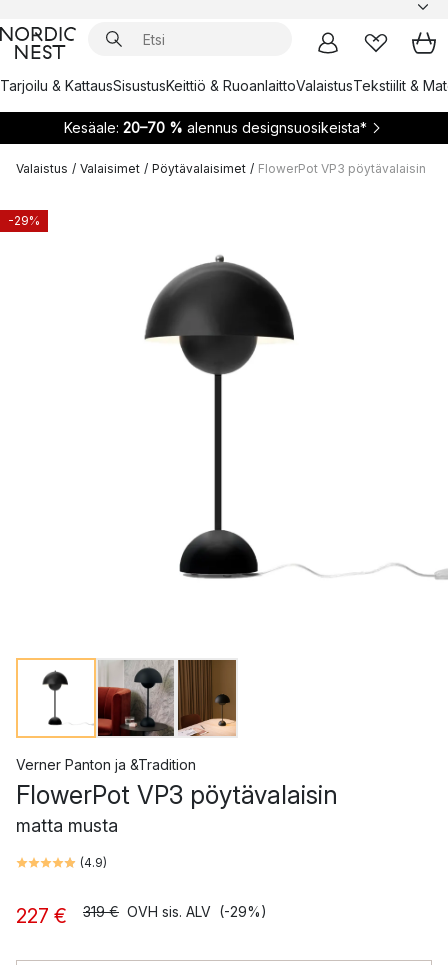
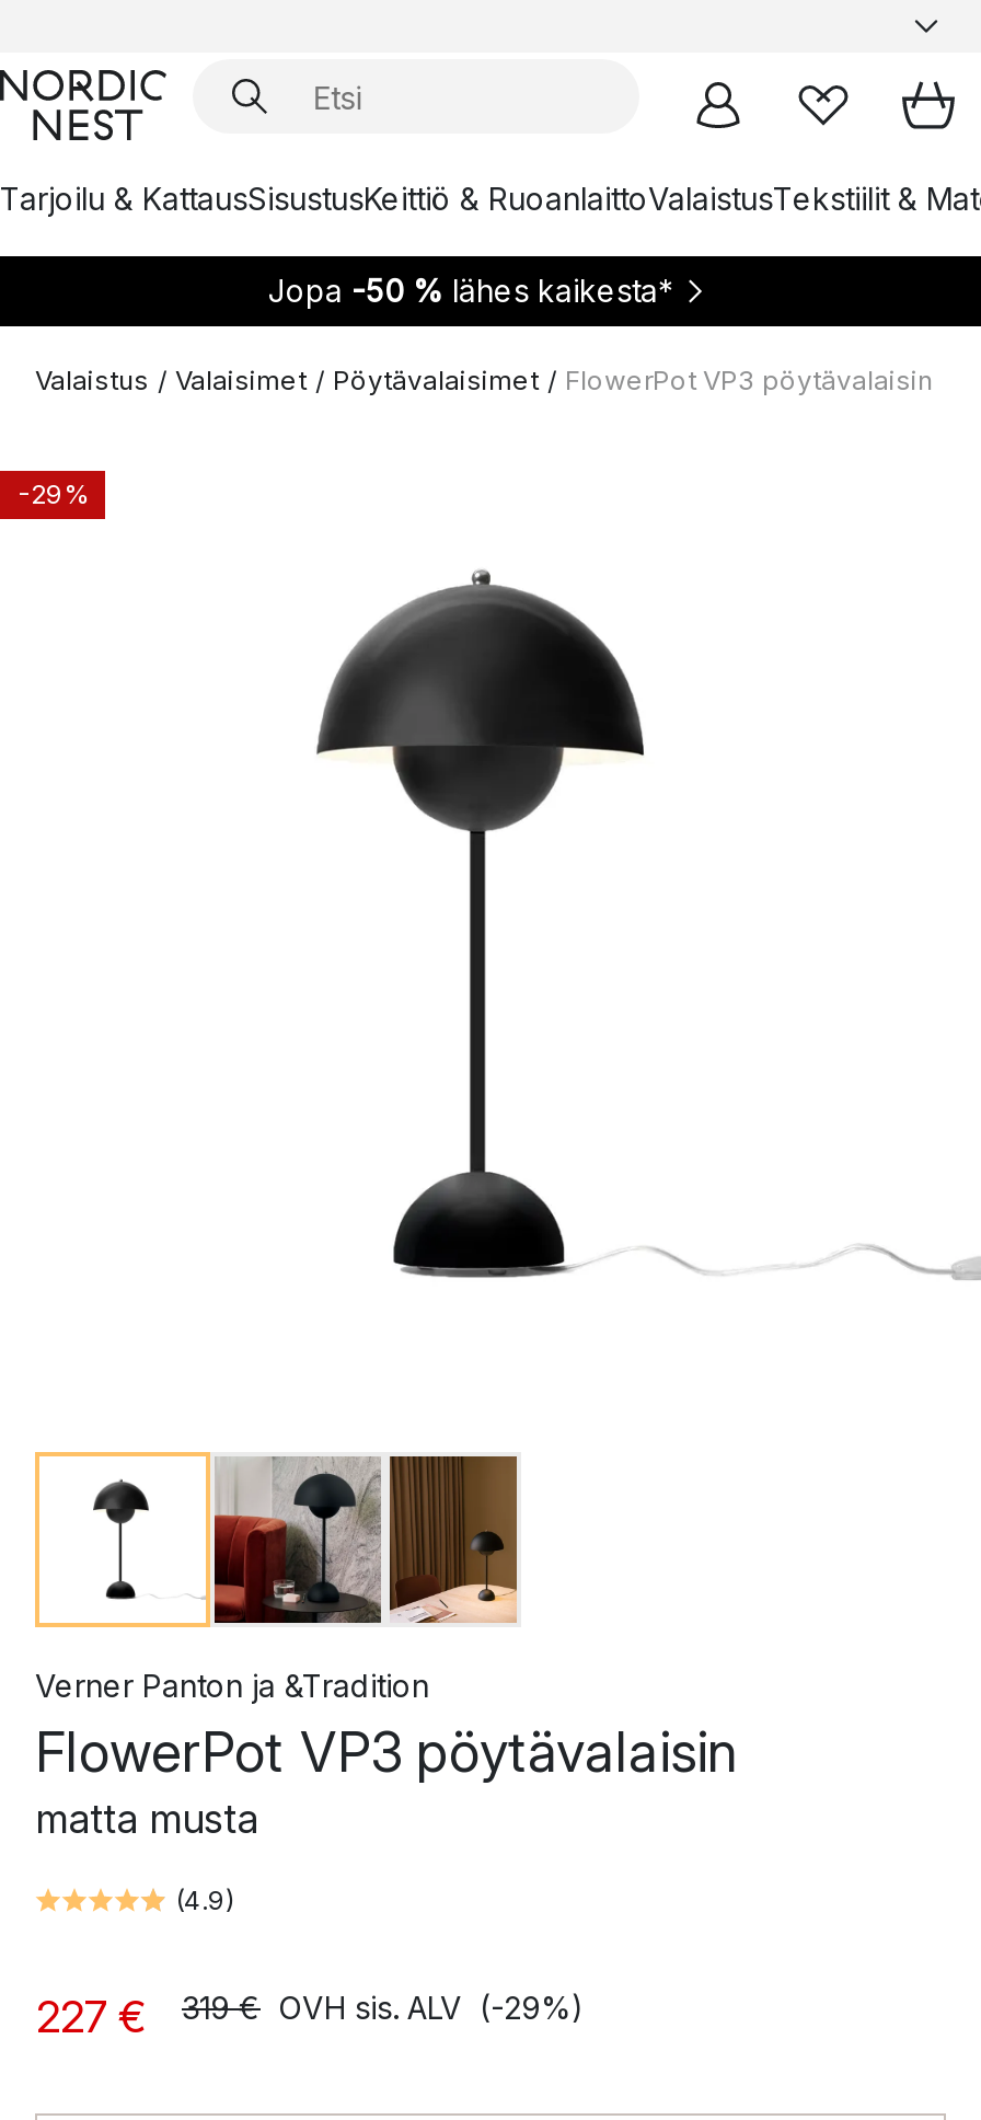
[63,119,366,136] Kesäale: 20–70 % alennus designsuosikeista* -> [268,272,673,309] Jopa -50 % lähes kaikesta*

